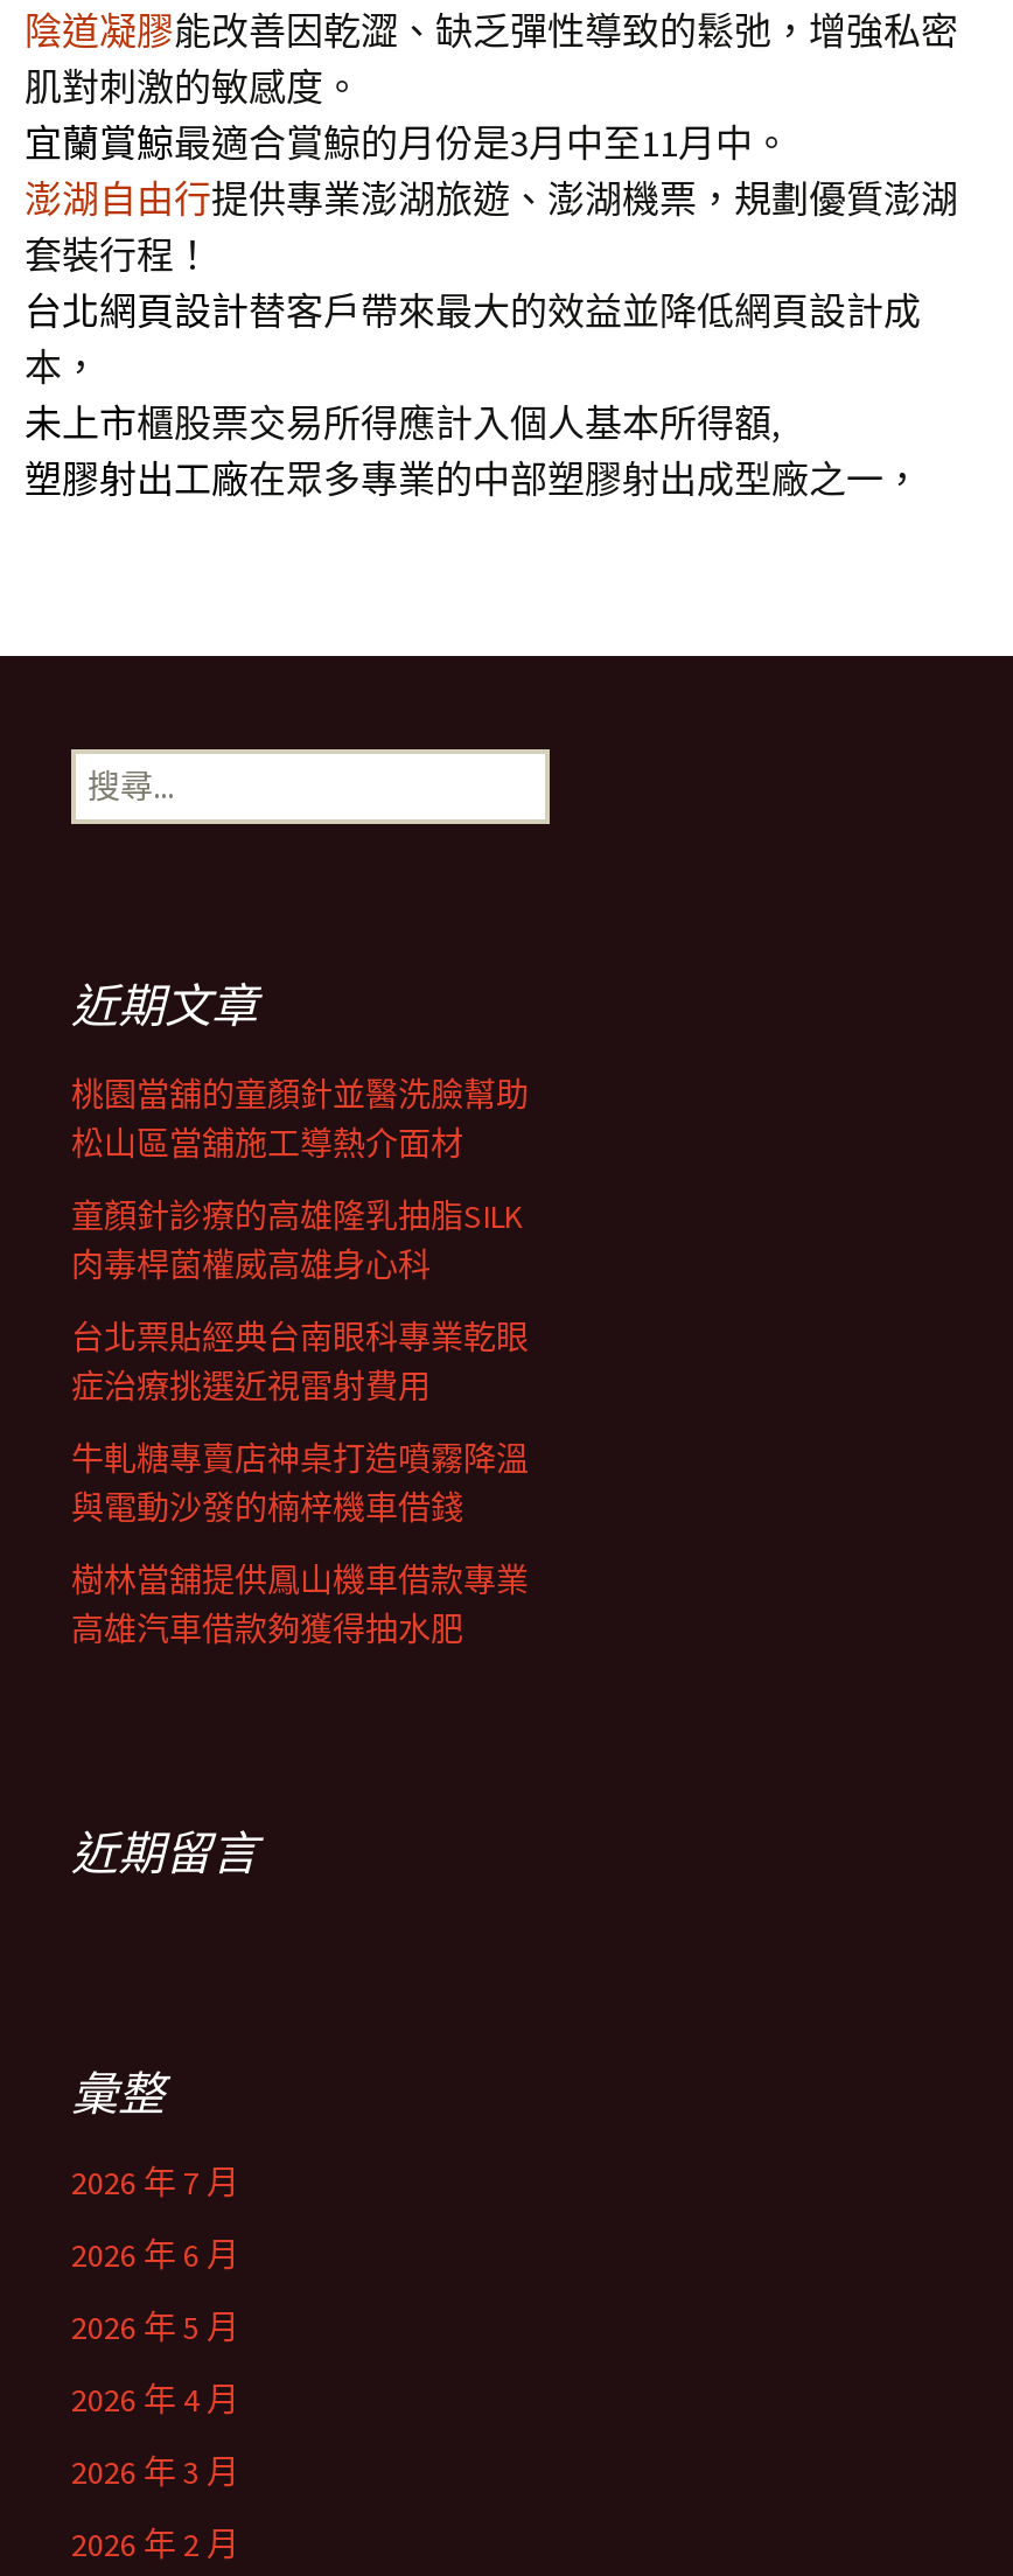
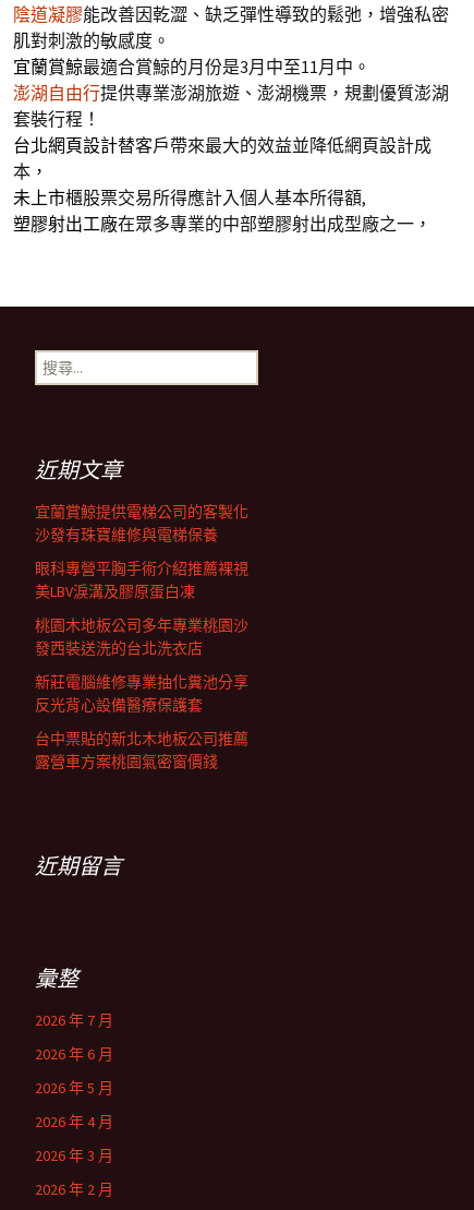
[71,1074,529,1165] 桃園當舖的童顏針並醫洗臉幫助 | 松山區當舖施工導熱介面材 -> [35,502,248,544] 宜蘭賞鯨提供電梯公司的客製化 | 沙發有珠寶維修與電梯保養
[71,1195,522,1286] 童顏針診療的高雄隆乳抽脂SILK | 肉毒桿菌權威高雄身心科 -> [35,559,248,601] 眼科專營平胸手術介紹推薦裸視 | 美LBV淚溝及膠原蛋白凍
[71,1317,529,1408] 台北票貼經典台南眼科專業乾眼 | 症治療挑選近視雷射費用 -> [35,615,248,658] 桃園木地板公司多年專業桃園沙 | 發西裝送洗的台北洗衣店
[71,1438,529,1529] 牛軋糖專賣店神桌打造噴霧降溫 | 與電動沙發的楠梓機車借錢 -> [35,672,248,715] 新莊電腦維修專業抽化糞池分享 | 反光背心設備醫療保護套
[71,1559,529,1650] 樹林當舖提供鳳山機車借款專業 | 高雄汽車借款夠獲得抽水肥 -> [35,729,248,771] 台中票貼的新北木地板公司推薦 | 露營車方案桃園氣密窗價錢

